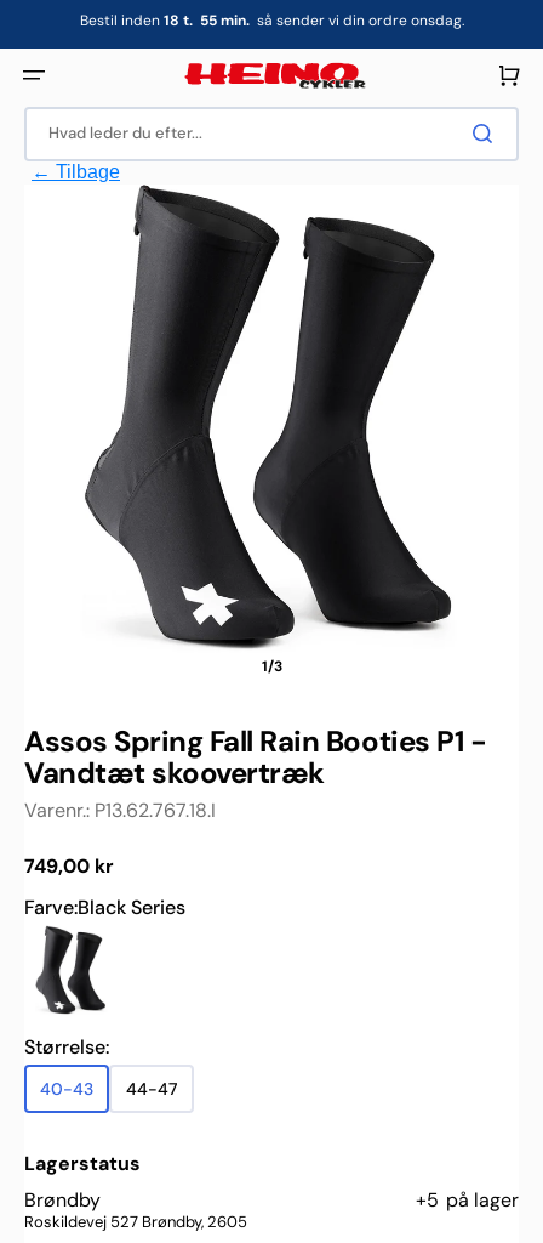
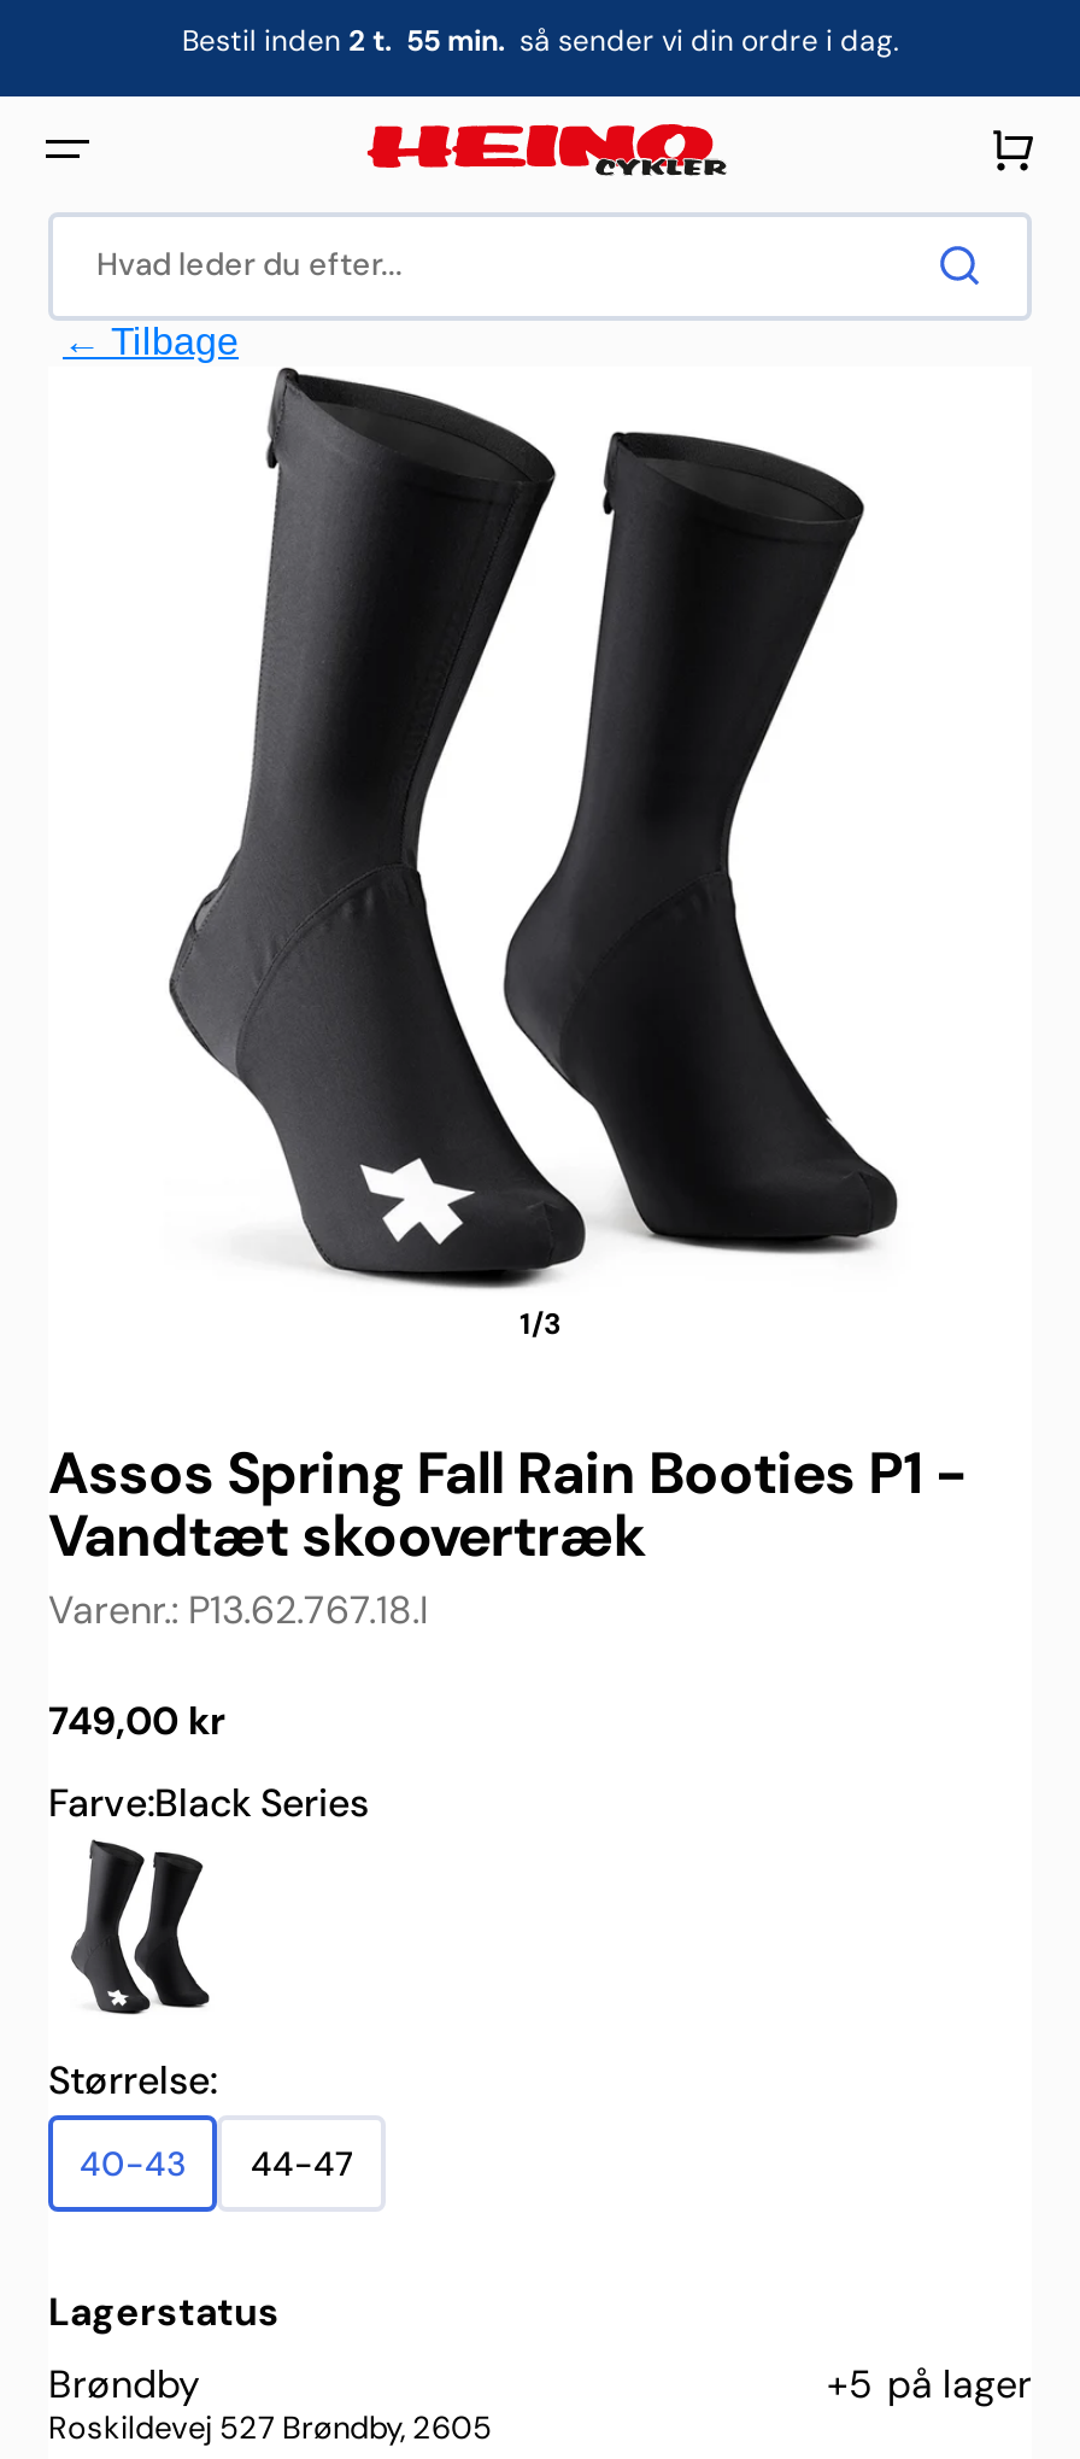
[79,11,464,30] Bestil inden 18 t. 55 min. så sender vi din ordre onsdag. -> [182,22,898,60] Bestil inden 2 t. 55 min. så sender vi din ordre i dag.

